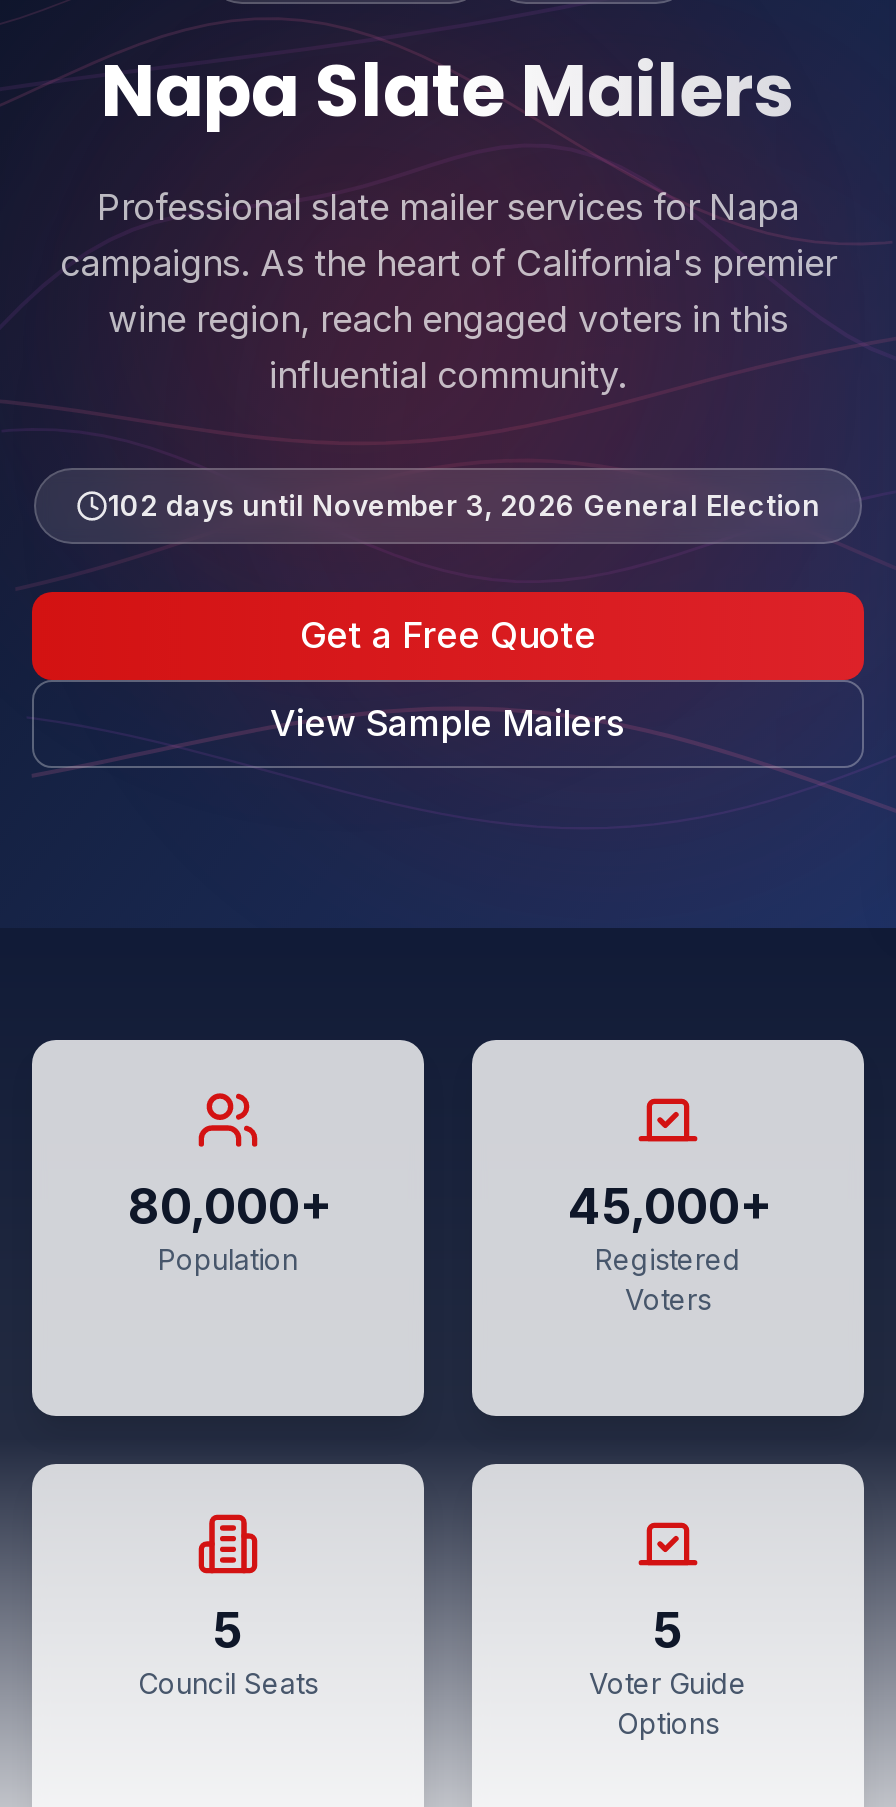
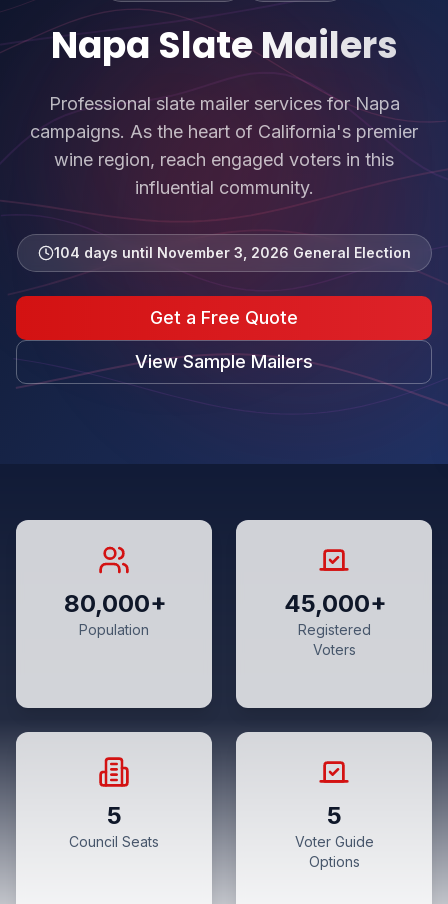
[108,488,820,522] 102 days until November 3, 2026 General Election -> [53,244,410,261] 104 days until November 3, 2026 General Election

